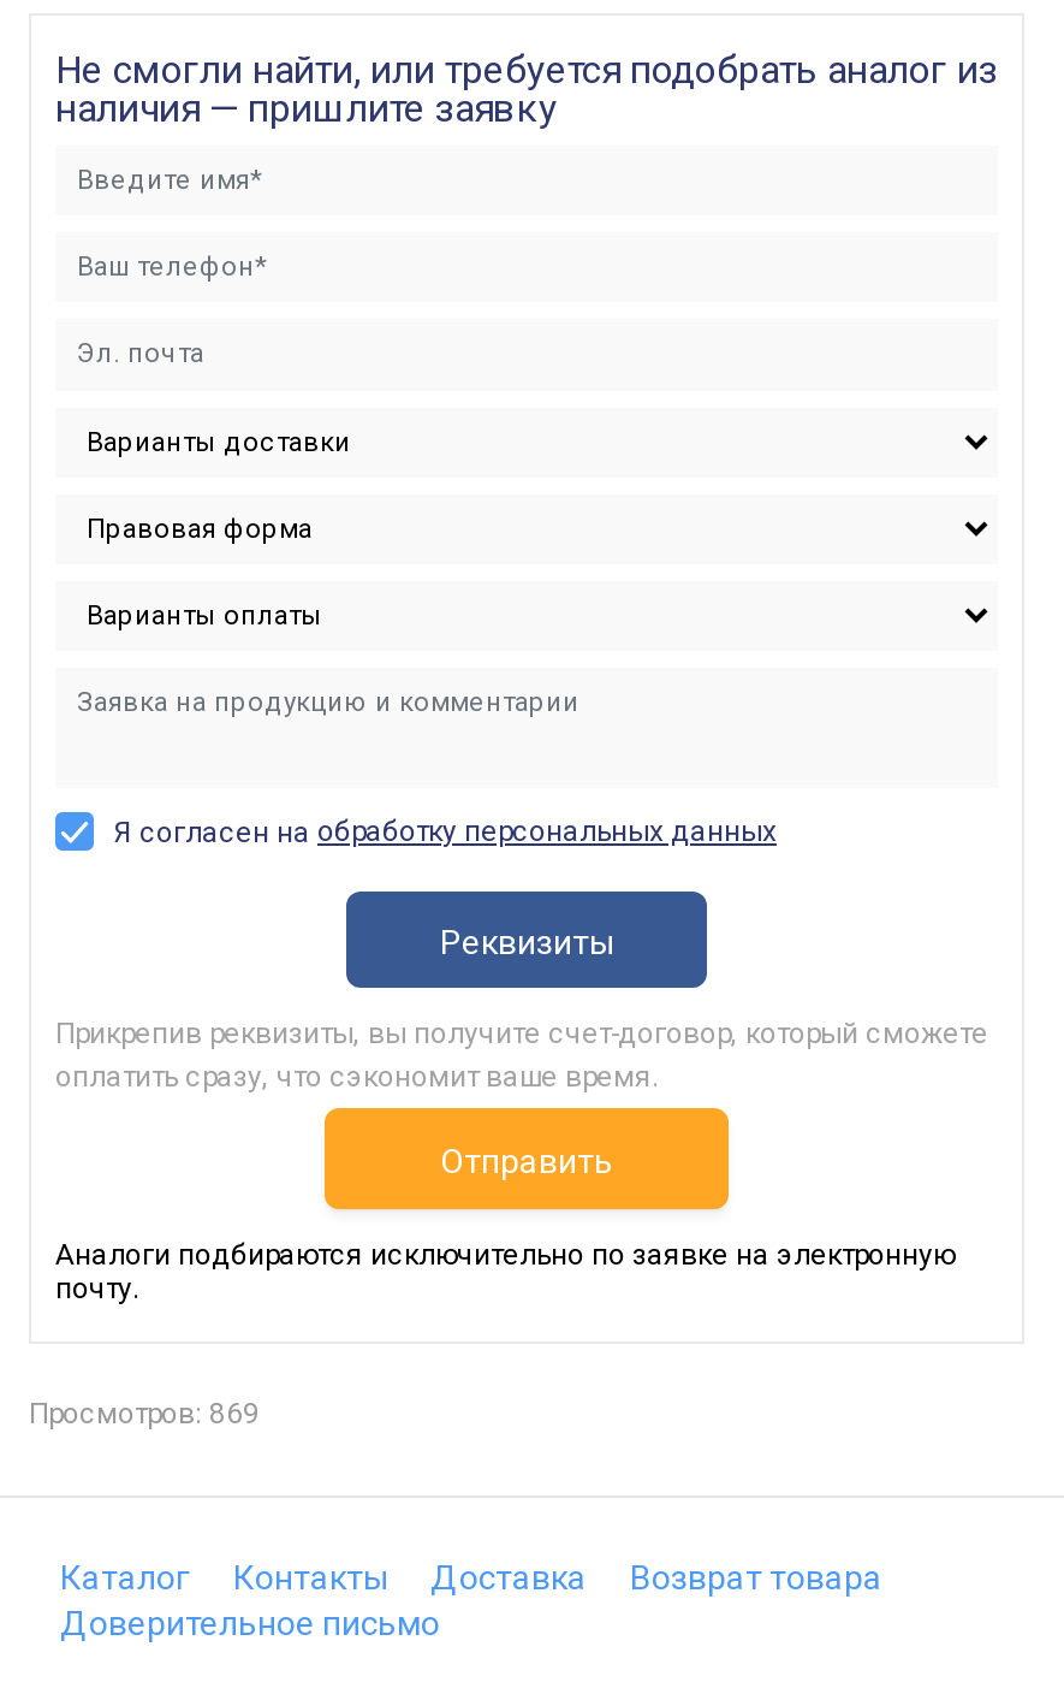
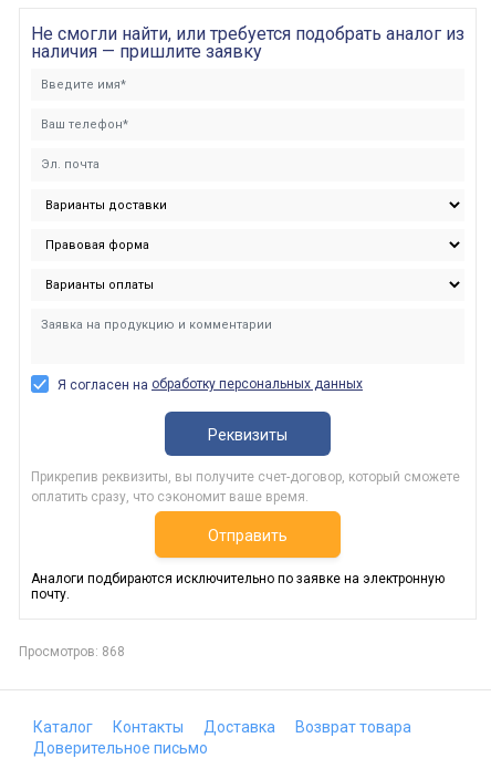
[29,1396,260,1430] Просмотров: 869 -> [19,644,125,659] Просмотров: 868

